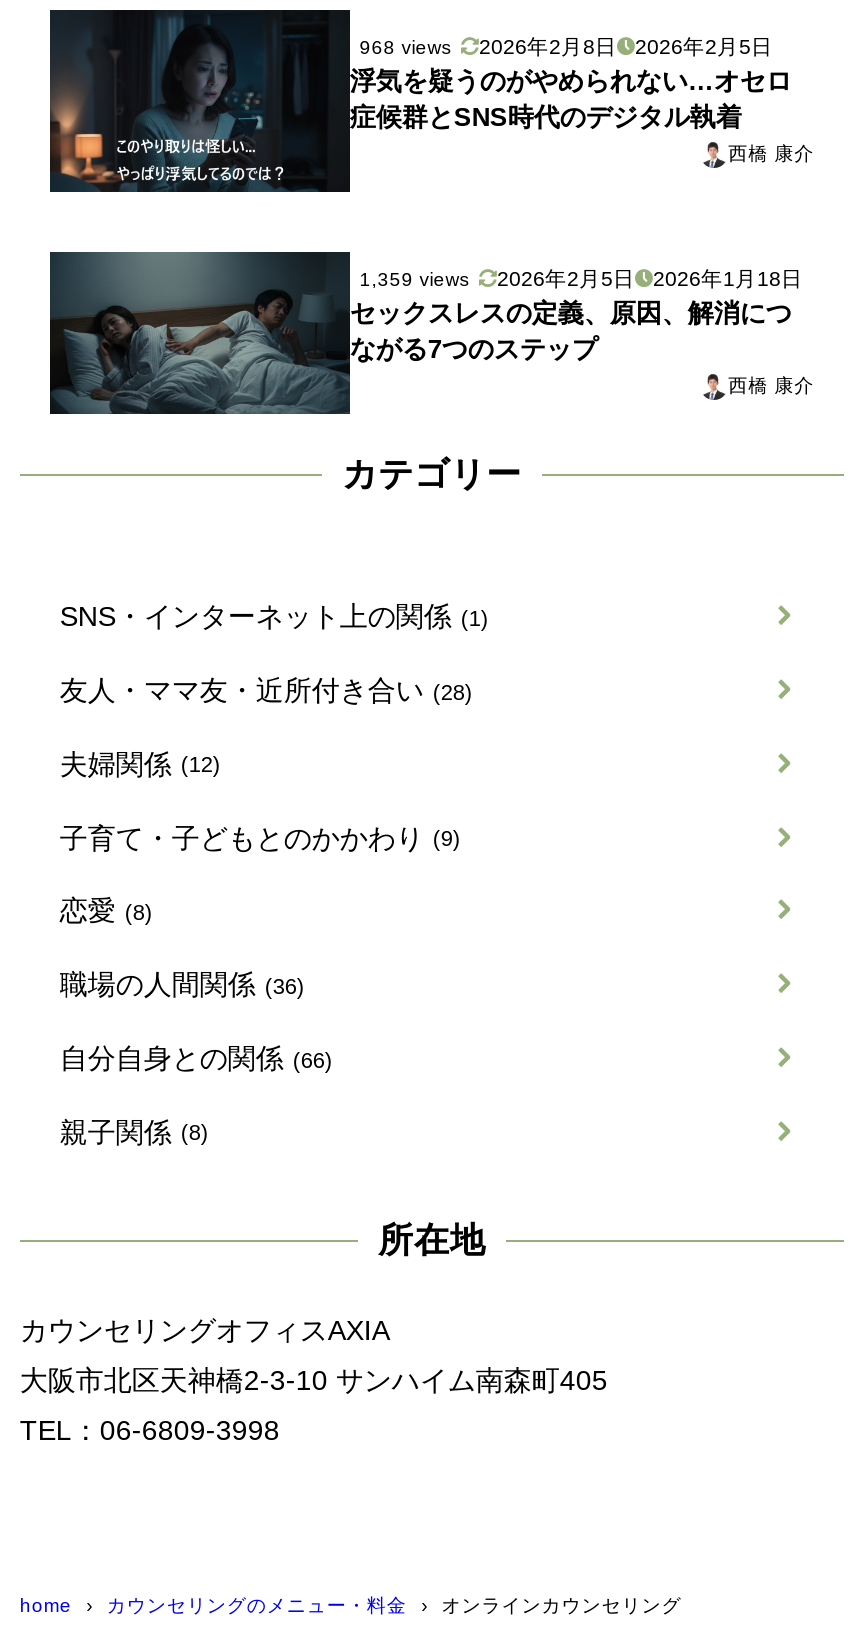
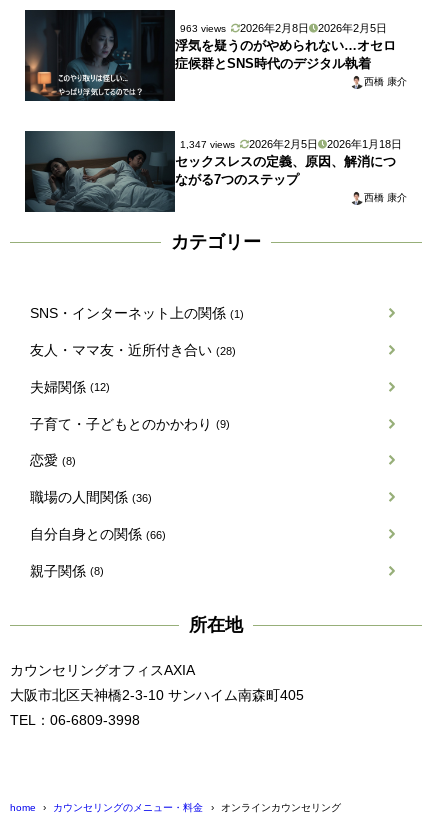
[359,34,773,59] 968 views 2026年2月8日 2026年2月5日 -> [180,22,386,34] 963 views 2026年2月8日 2026年2月5日
[359,266,803,290] 1,359 views 2026年2月5日 2026年1月18日 -> [180,138,401,150] 1,347 views 2026年2月5日 2026年1月18日

